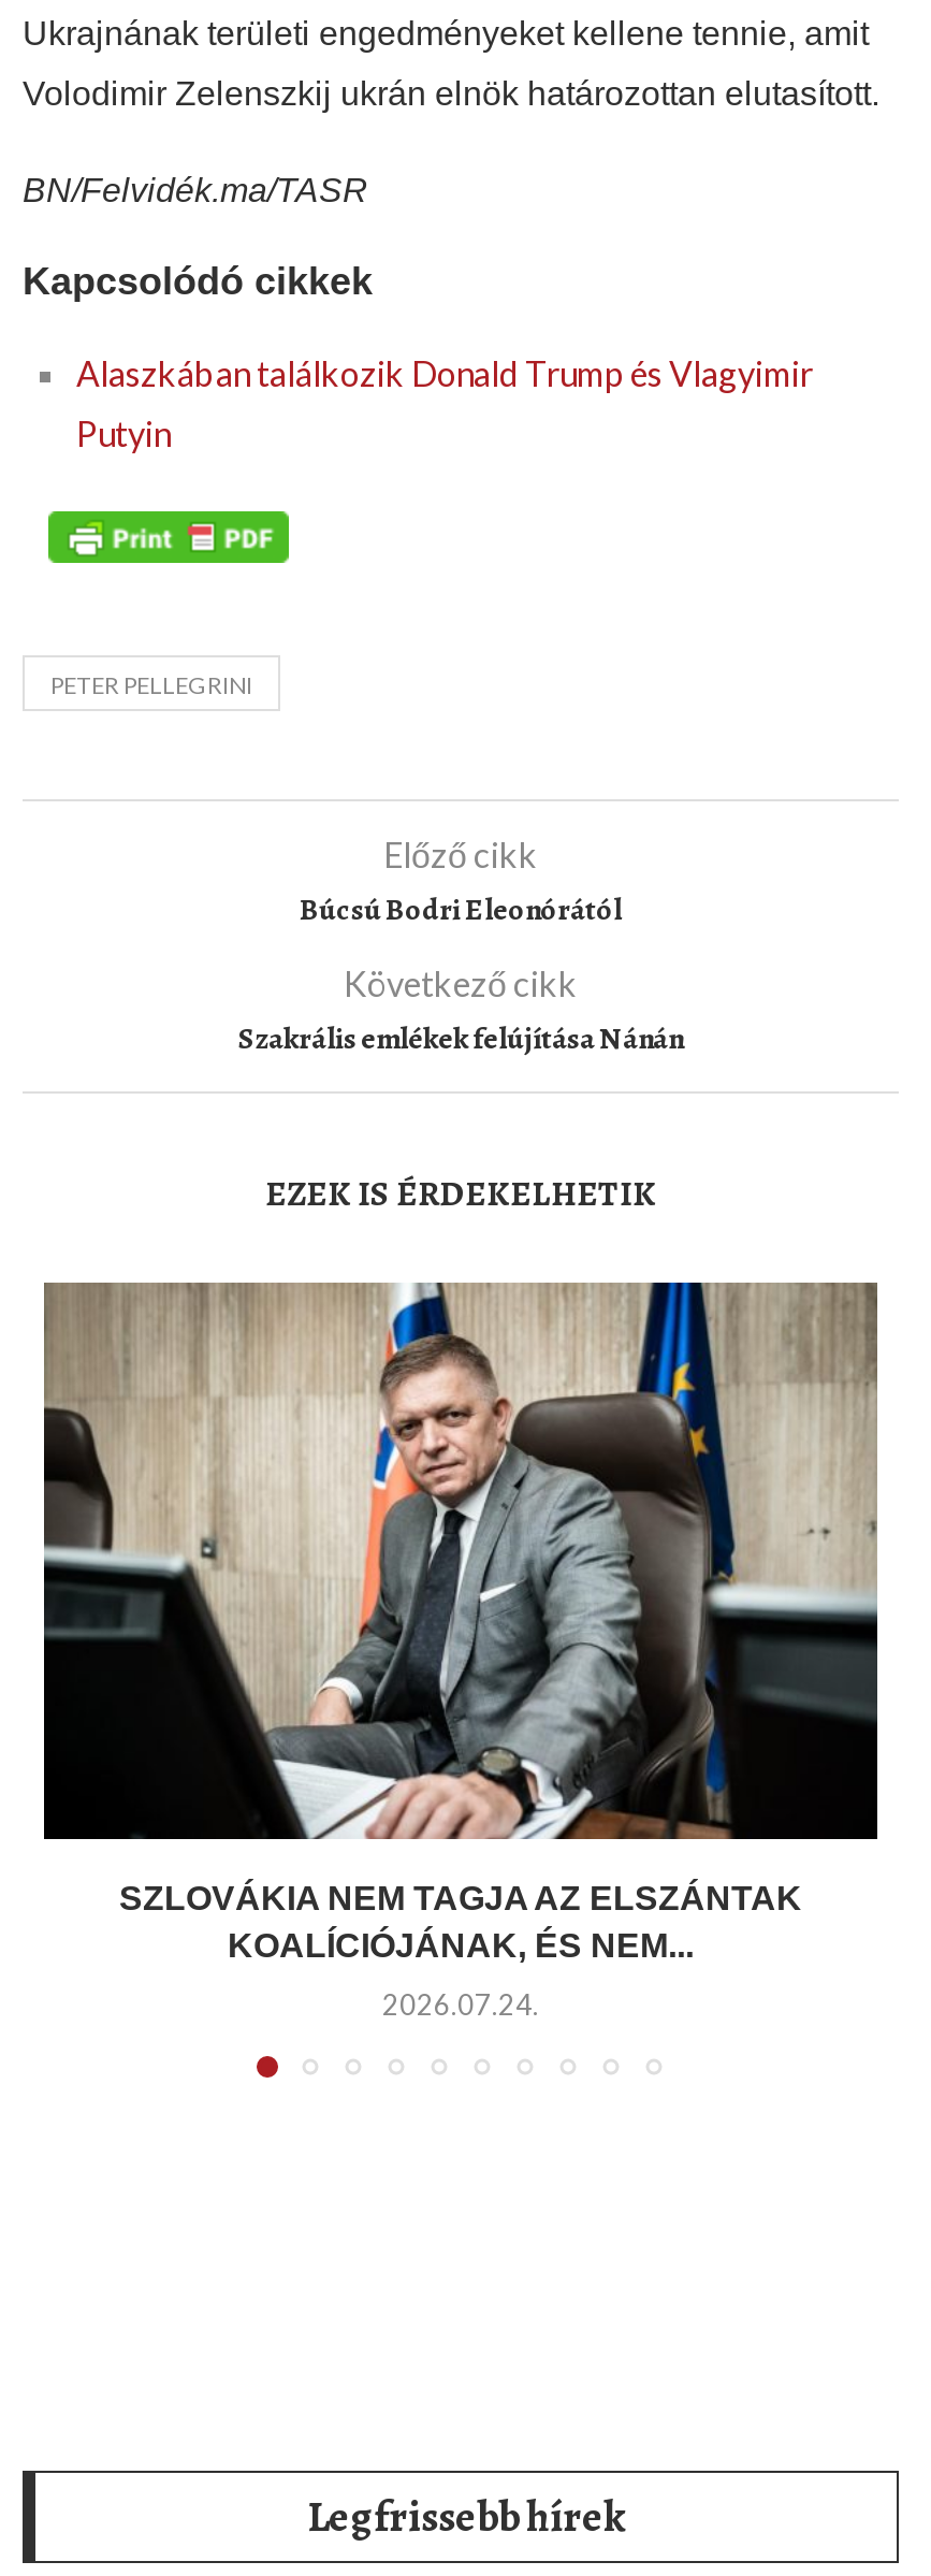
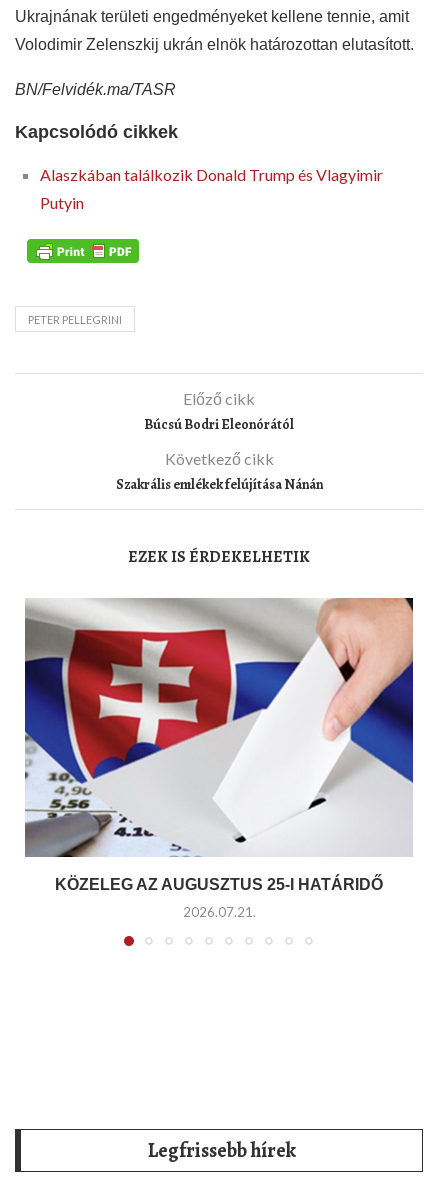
[42,1280,879,1964] [image] | SZLOVÁKIA NEM TAGJA AZ ELSZÁNTAK | KOALÍCIÓJÁNAK, ÉS NEM... -> [24,598,414,893] [image] | KÖZELEG AZ AUGUSZTUS 25-I HATÁRIDŐ
[382,1988,539,2022] 2026.07.24. -> [182,904,255,920] 2026.07.21.

